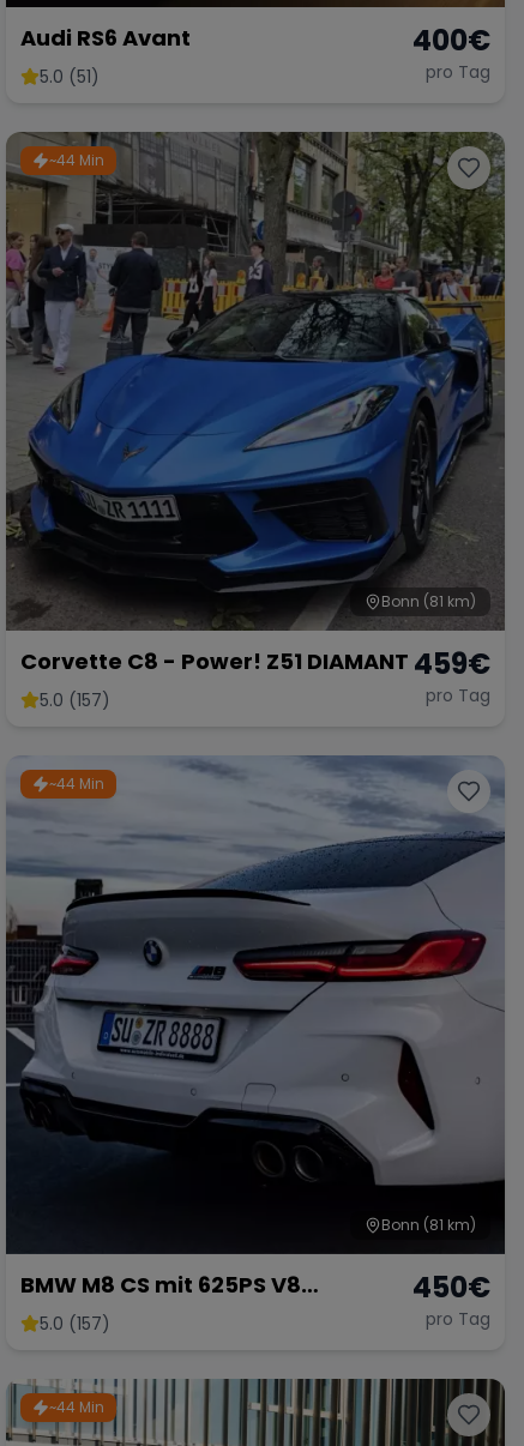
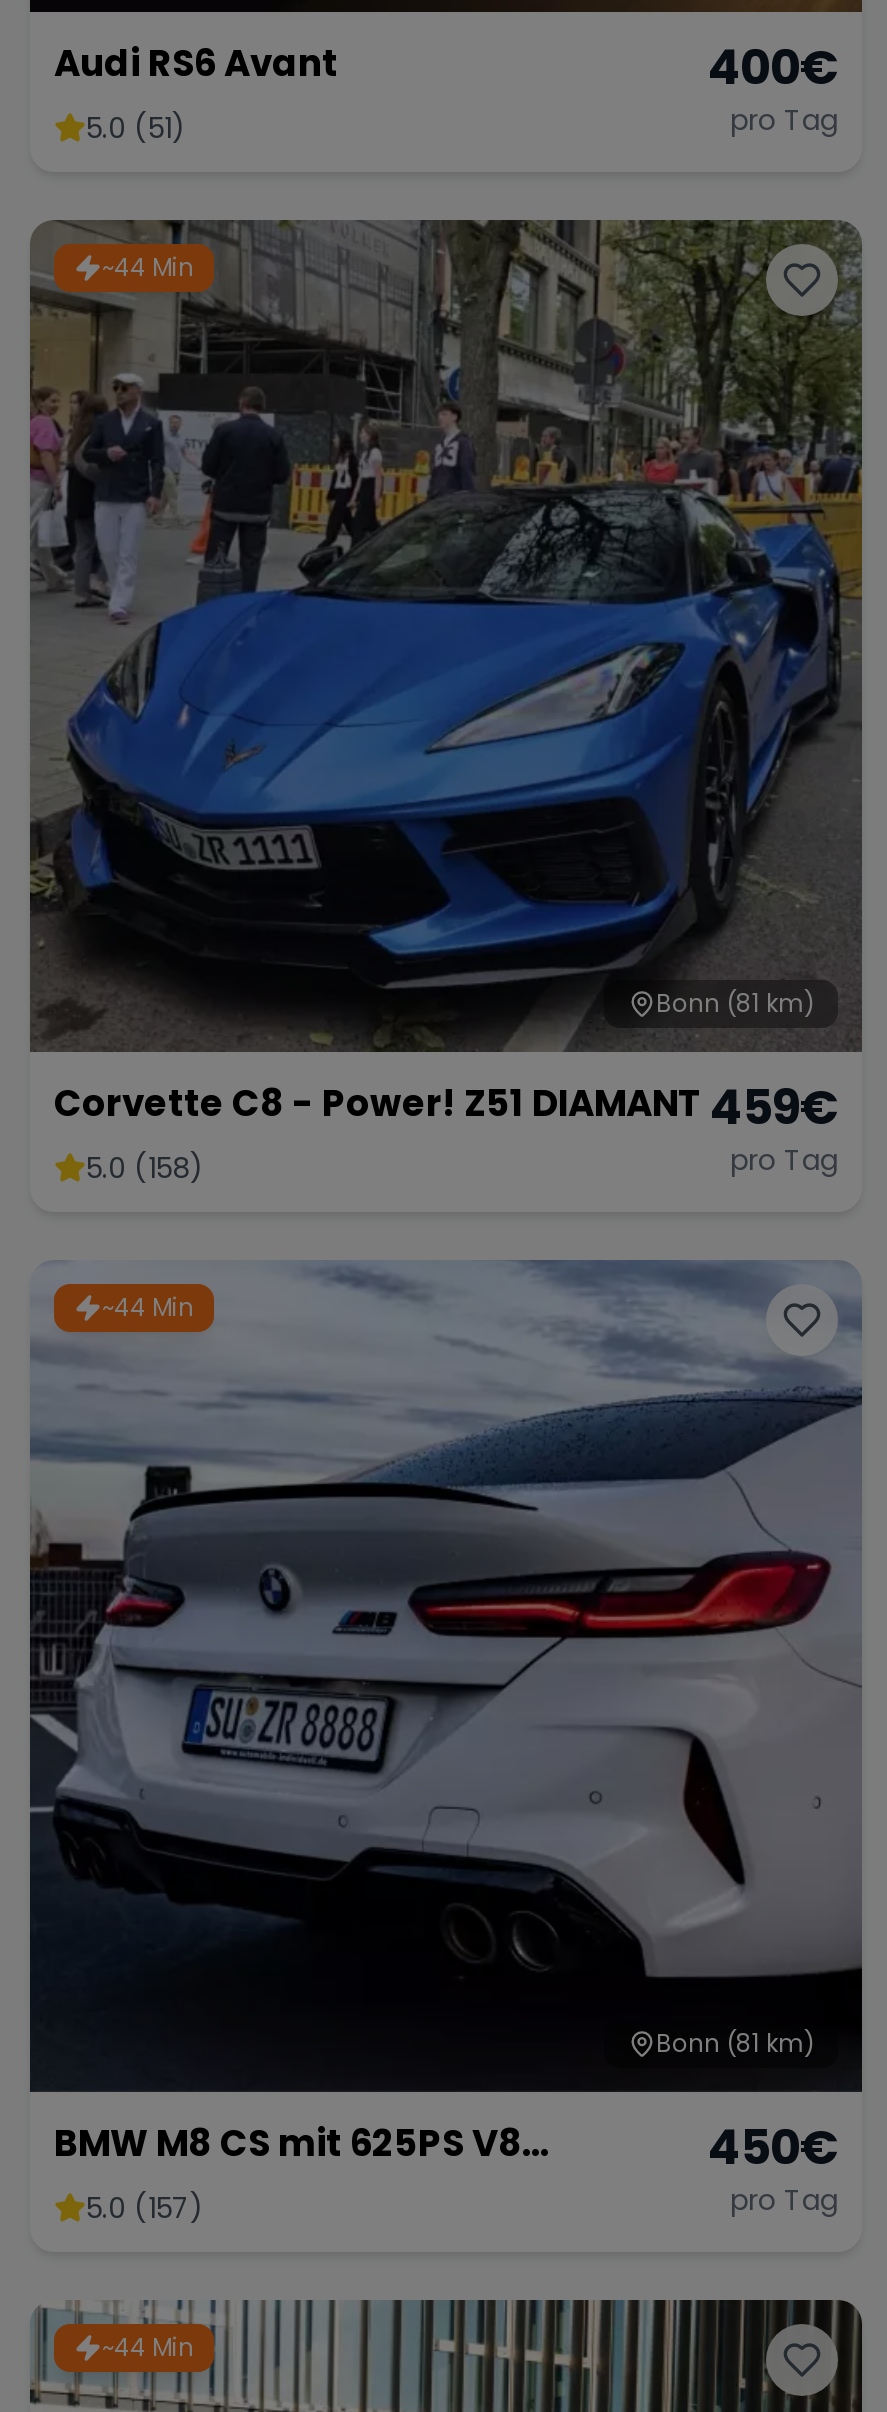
[40,688,110,712] 5.0 (157) -> [86,1148,204,1188] 5.0 (158)

